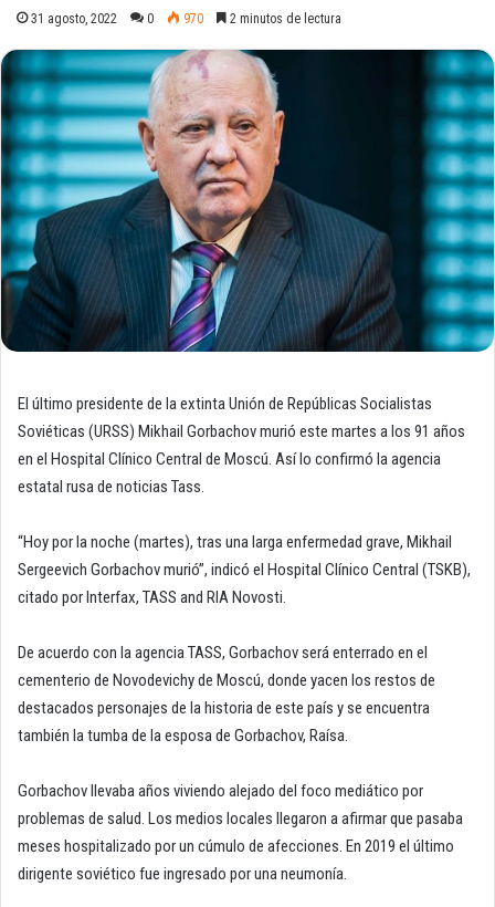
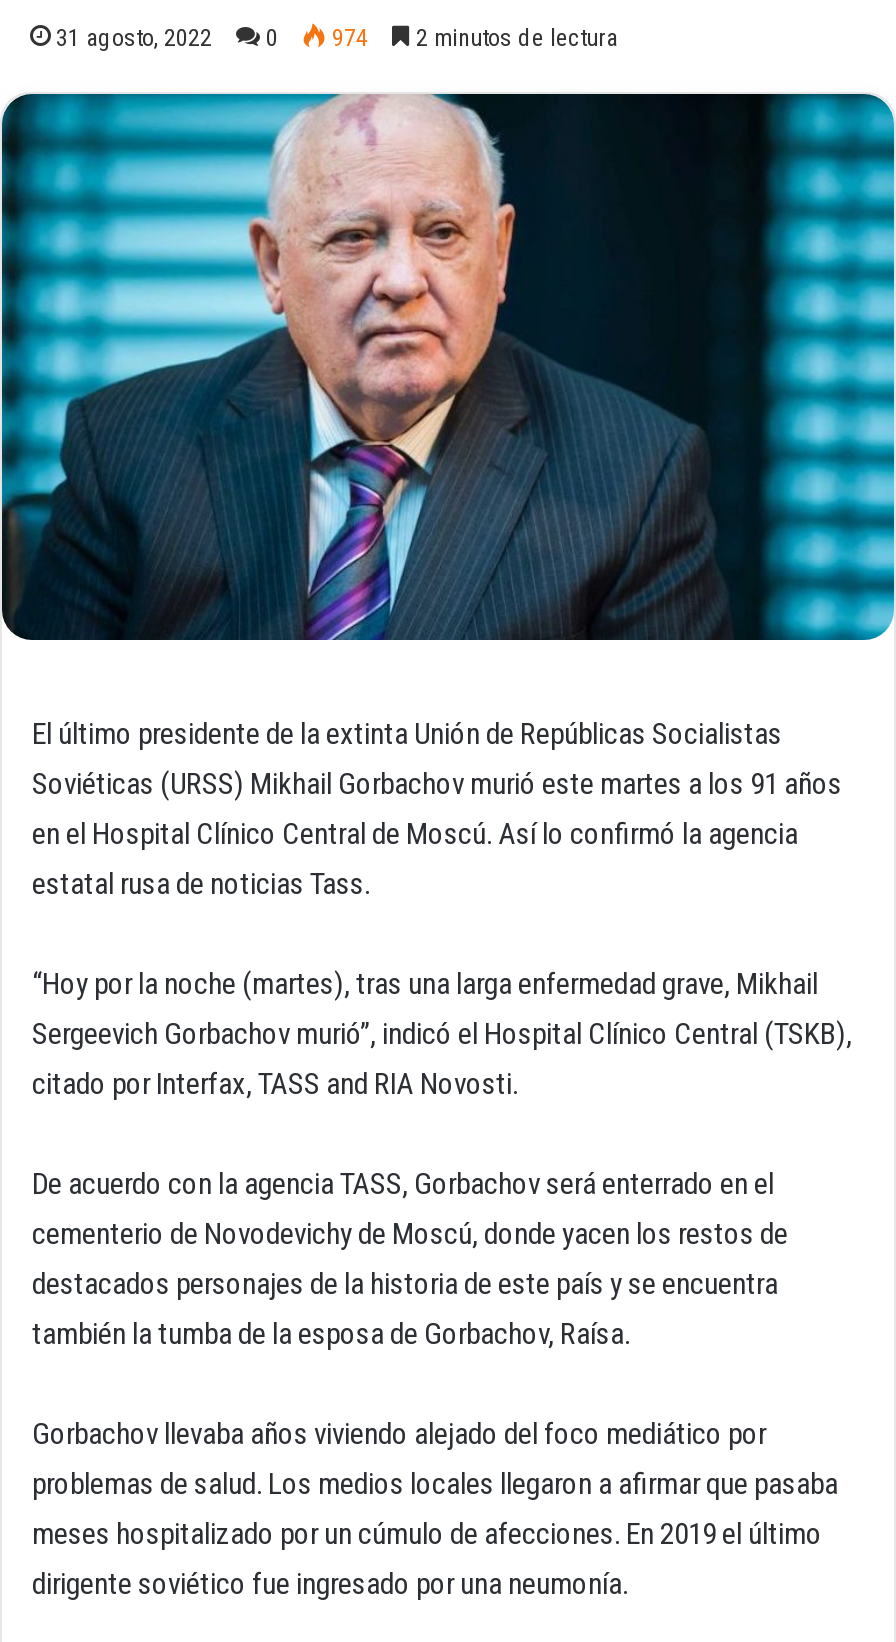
[31,11,341,26] 31 agosto, 2022 0 970 2 minutos de lectura -> [56,24,618,52] 31 agosto, 2022 0 974 2 minutos de lectura

